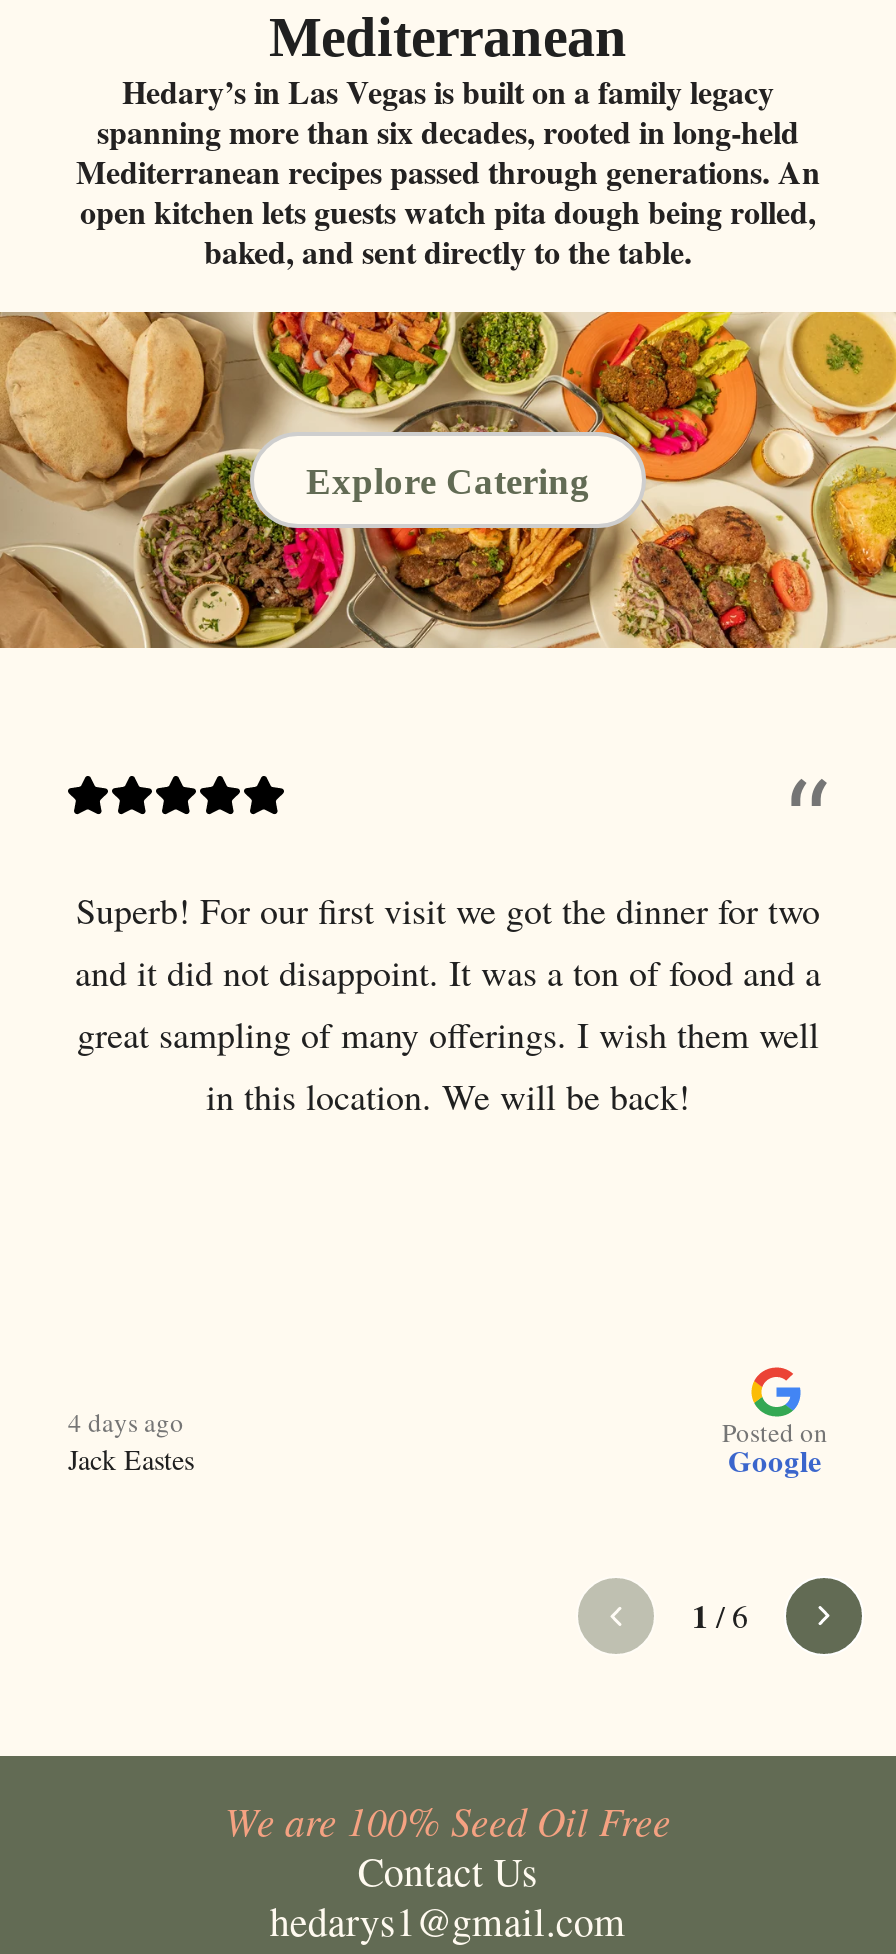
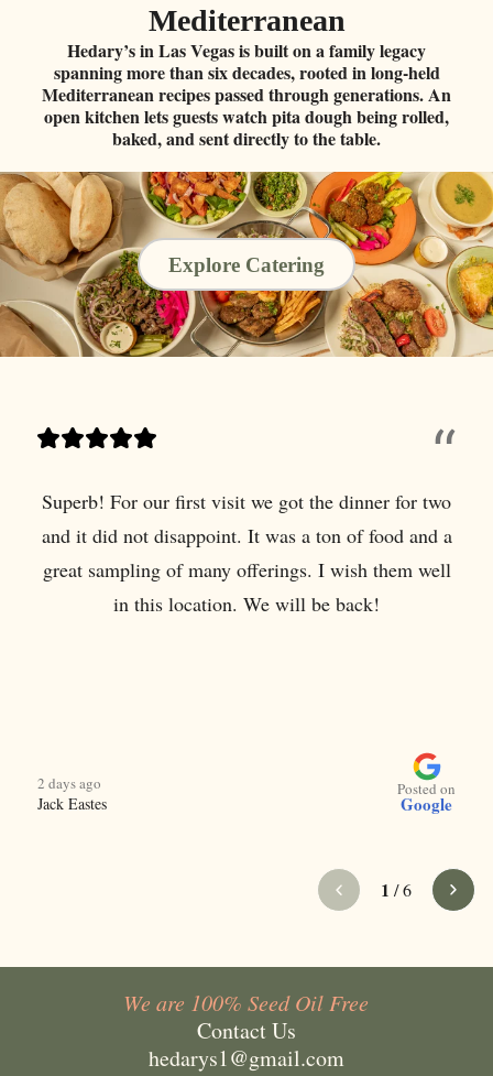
[68,1404,184,1440] 4 days ago -> [37,773,101,793] 2 days ago

